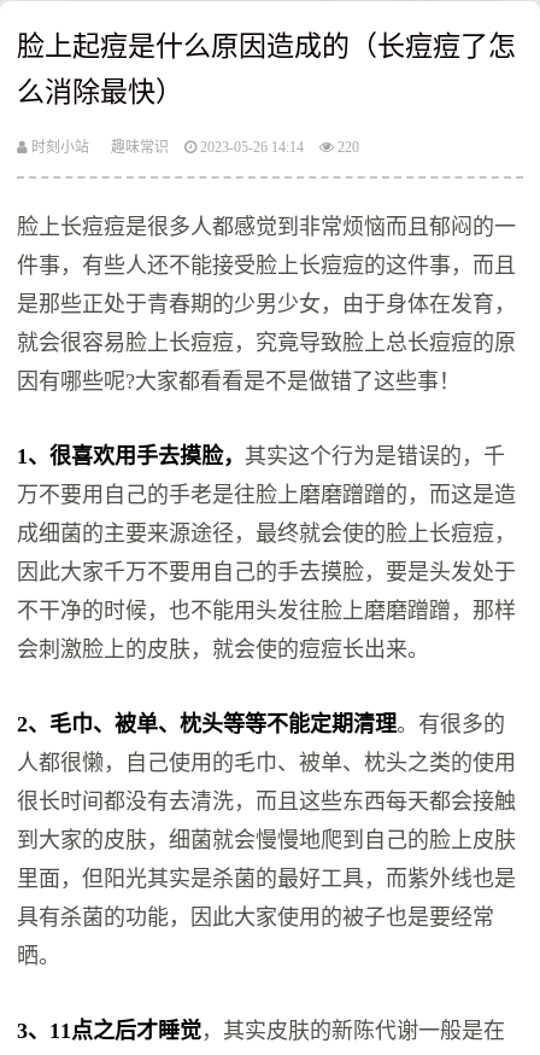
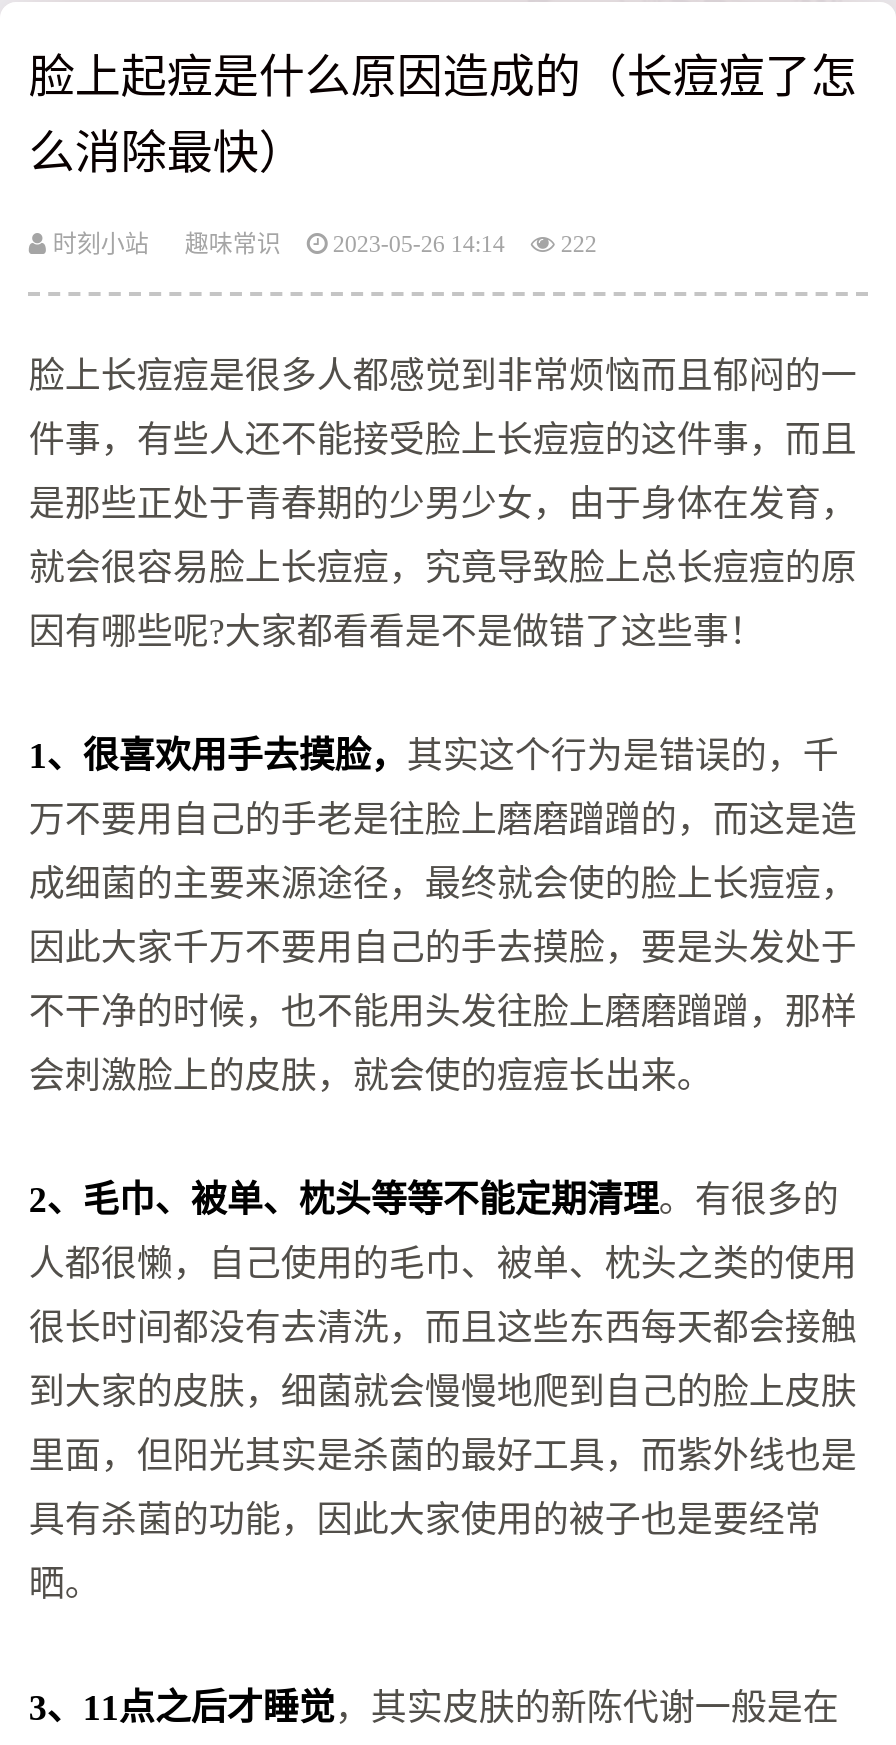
[28,139,360,156] 时刻小站 趣味常识 2023-05-26 14:14 220 -> [47,230,597,258] 时刻小站 趣味常识 2023-05-26 14:14 222

